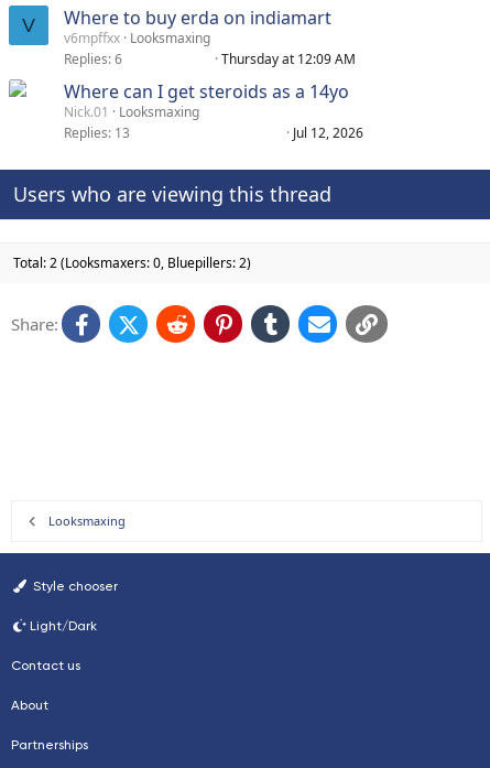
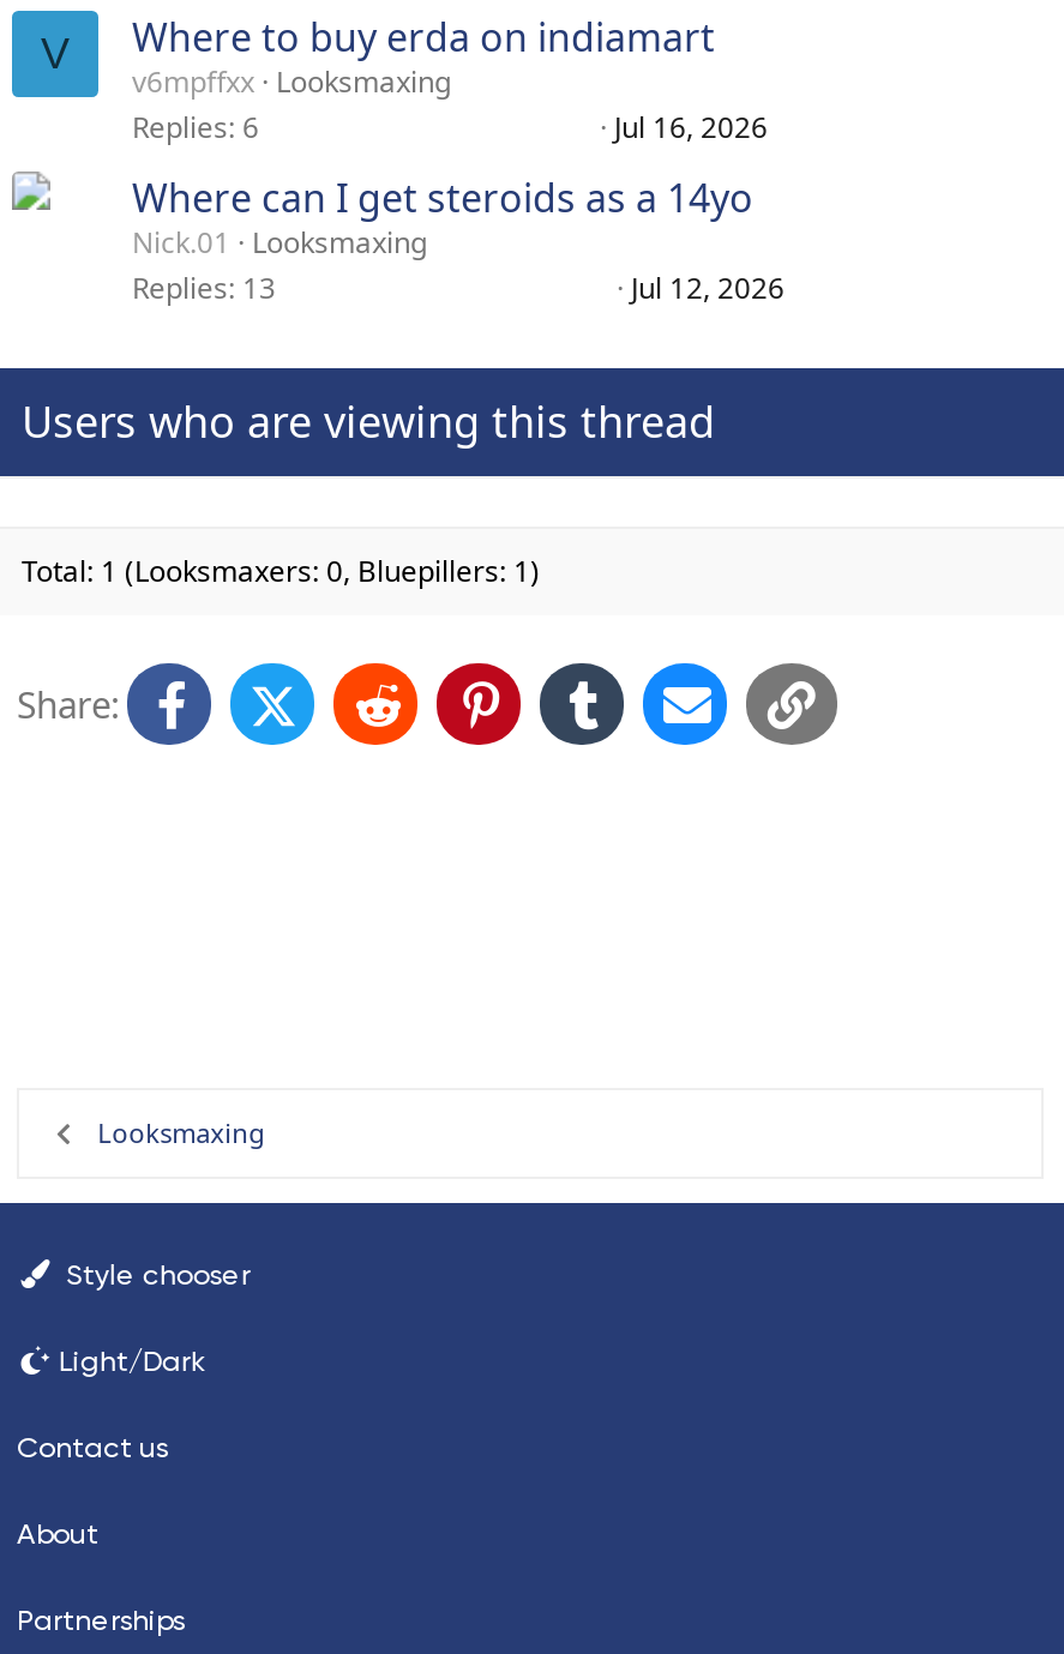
[221,50,356,68] Thursday at 12:09 AM -> [614,107,768,148] Jul 16, 2026
[13,254,251,272] Total: 2 (Looksmaxers: 0, Bluepillers: 2) -> [22,551,540,592] Total: 1 (Looksmaxers: 0, Bluepillers: 1)

